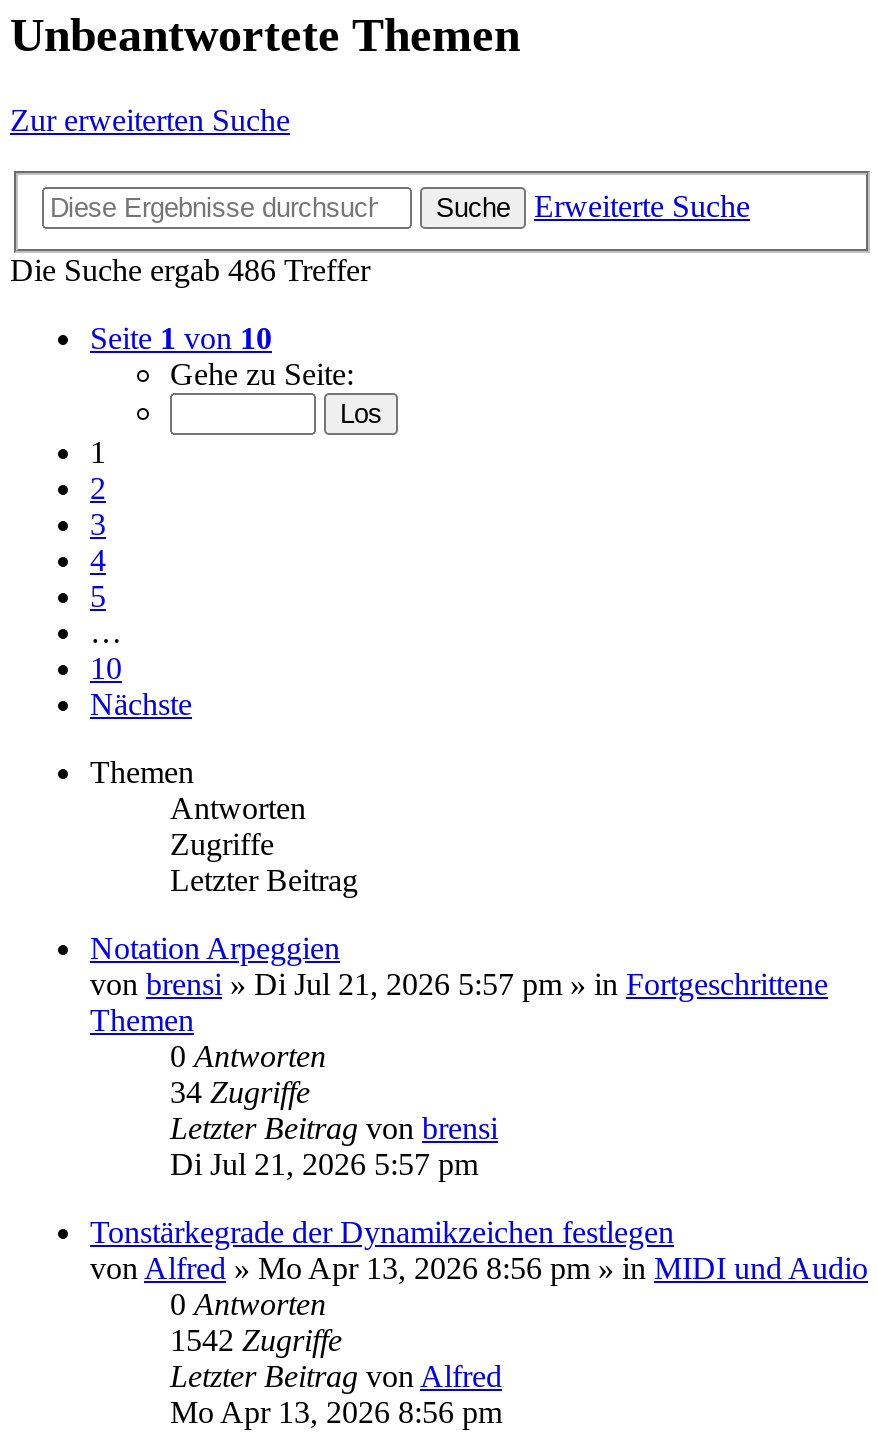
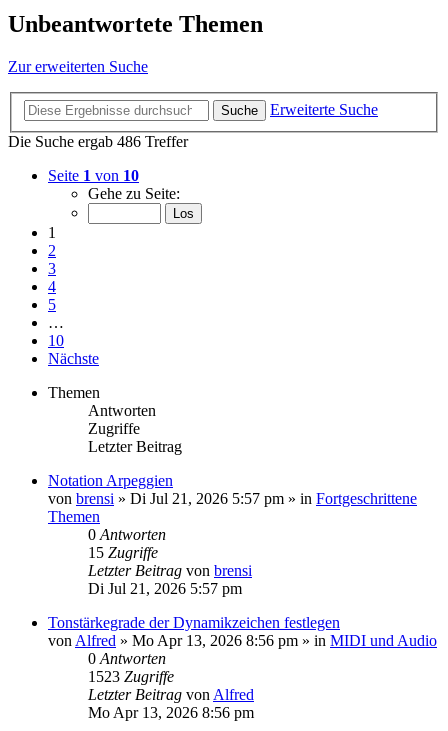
[170,1075,310,1109] 34 Zugriffe -> [88,544,158,561] 15 Zugriffe
[170,1323,342,1357] 1542 Zugriffe -> [88,668,174,685] 1523 Zugriffe

